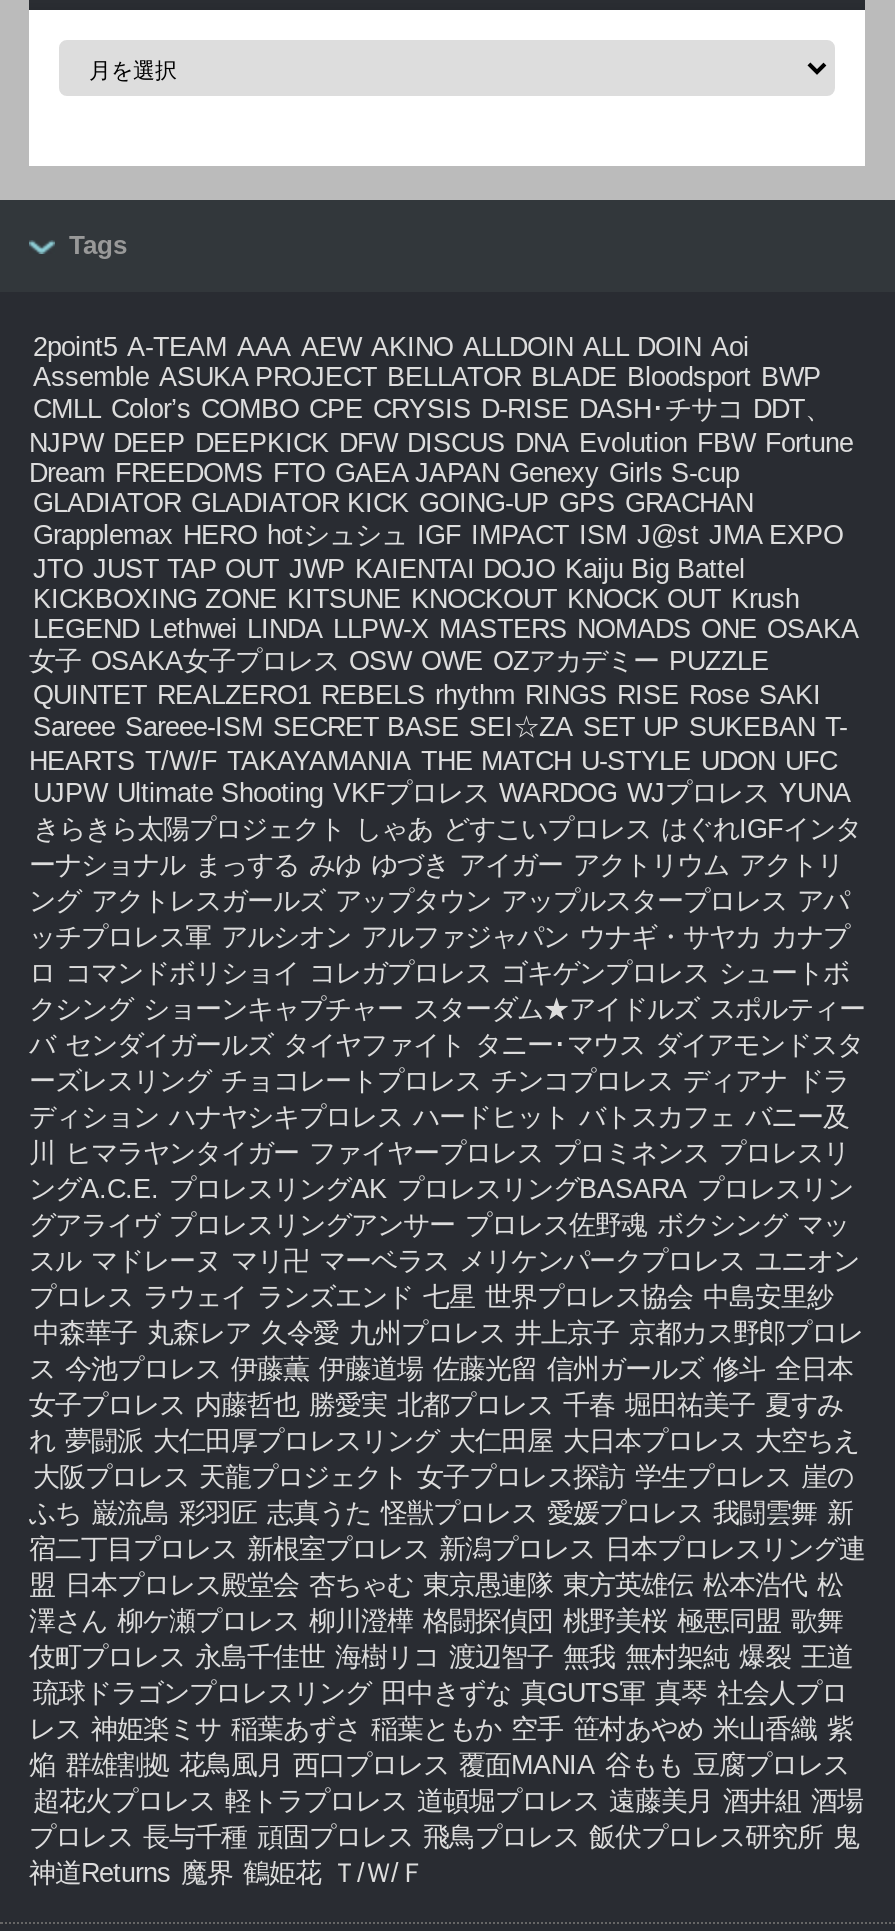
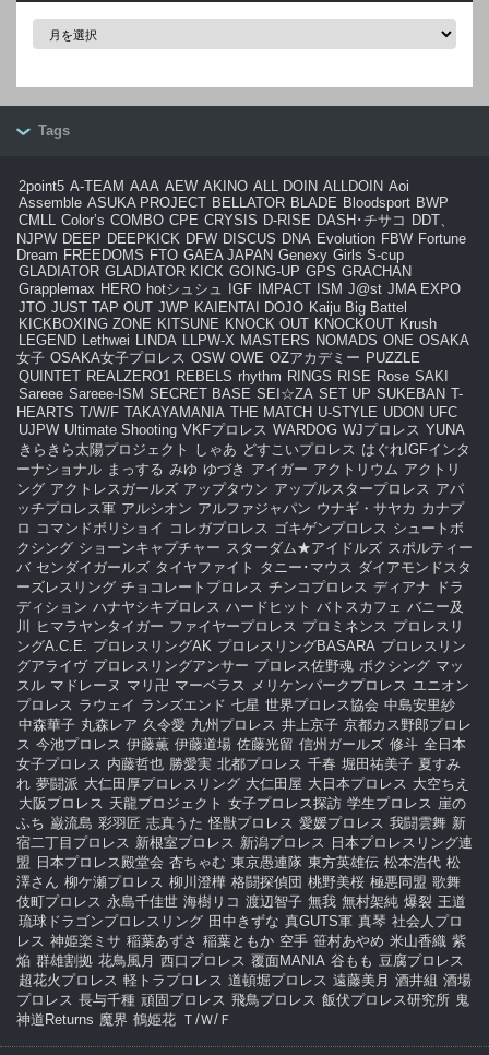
[33,331,749,361] 2point5 A-TEAM AAA AEW AKINO ALLDOIN ALL DOIN Aoi -> [19,178,409,194] 2point5 A-TEAM AAA AEW AKINO ALL DOIN ALLDOIN Aoi
[33,583,799,613] KICKBOXING ZONE KITSUNE KNOCKOUT KNOCK OUT Krush -> [19,316,437,332] KICKBOXING ZONE KITSUNE KNOCK OUT KNOCKOUT Krush

